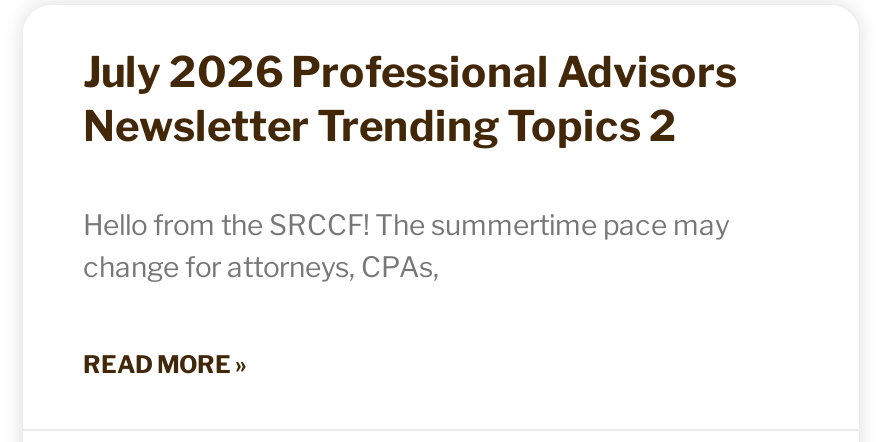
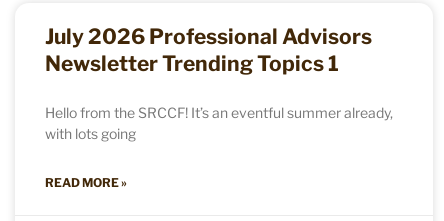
[83,101,677,151] Newsletter Trending Topics 2 -> [45,51,339,76] Newsletter Trending Topics 1
[83,207,729,283] Hello from the SRCCF! The summertime pace may | change for attorneys, CPAs, -> [45,104,393,142] Hello from the SRCCF! It’s an eventful summer already, | with lots going

